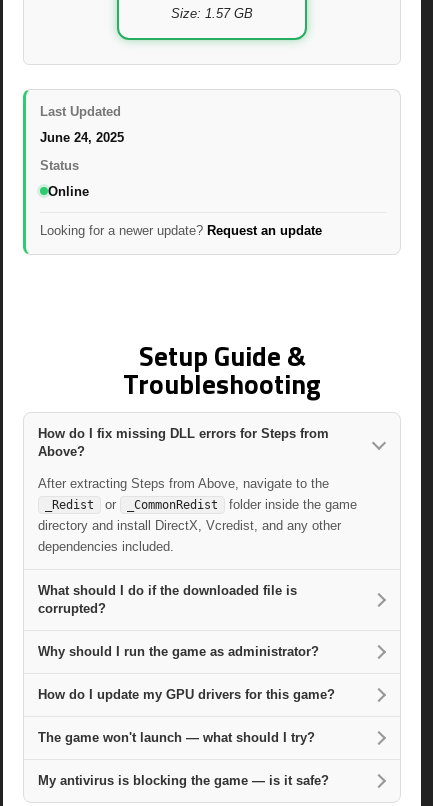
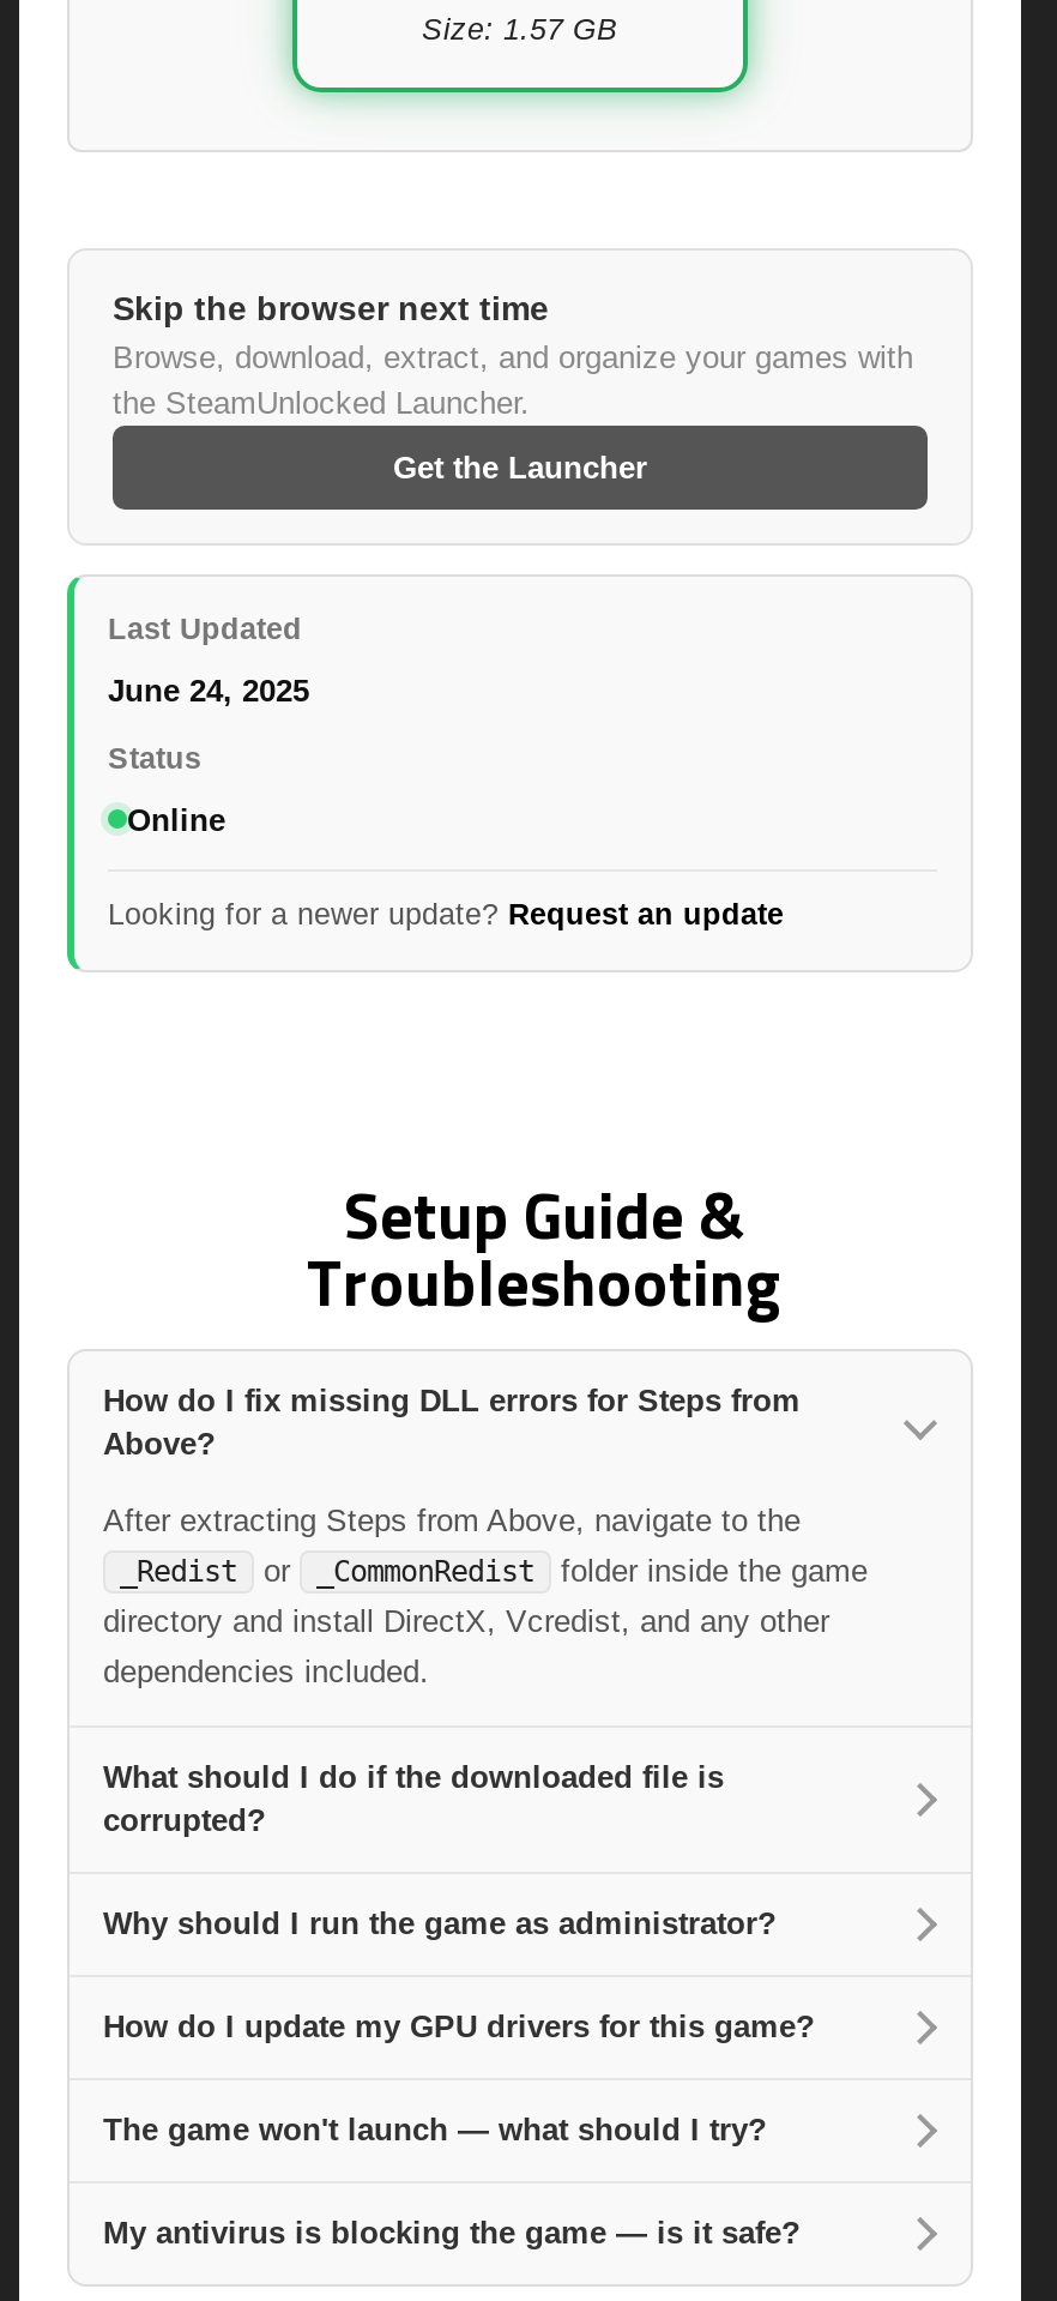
none -> [113,288,913,485] Skip the browser next time | Browse, download, extract, and organize your games with | the SteamUnlocked Launcher. | Get the Launcher

